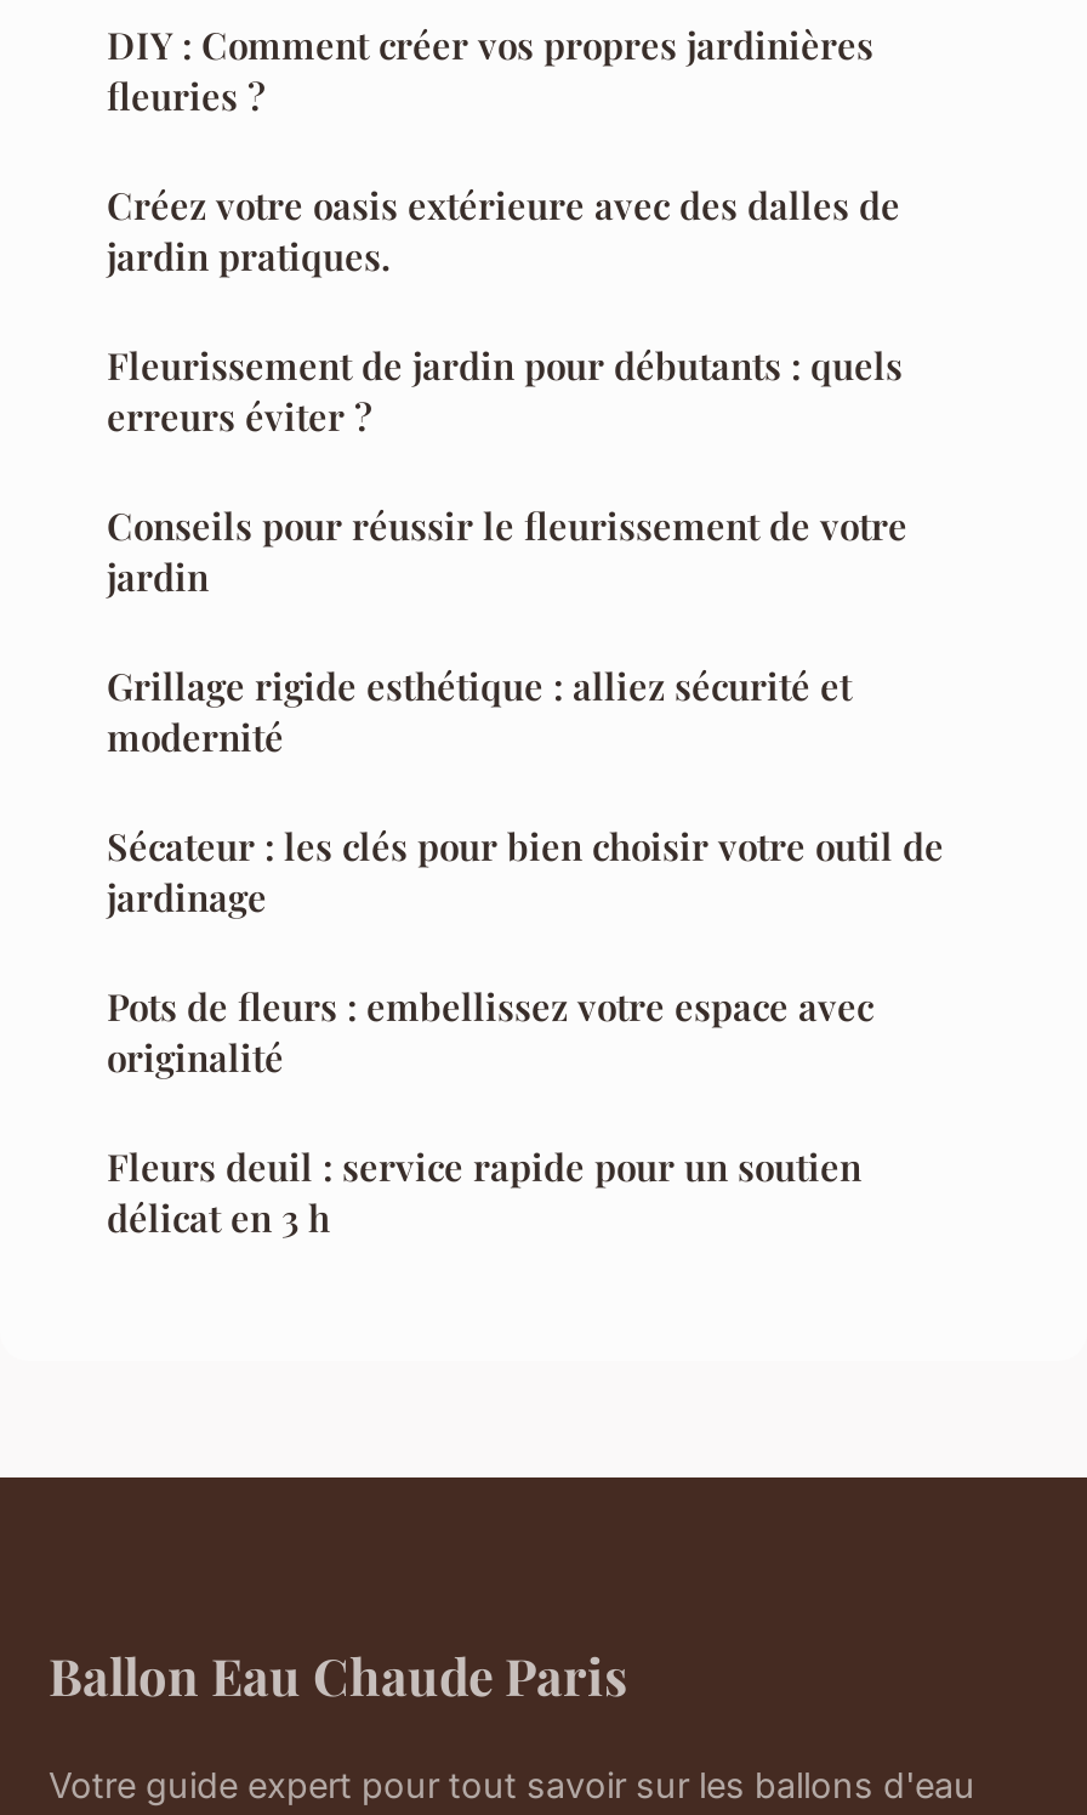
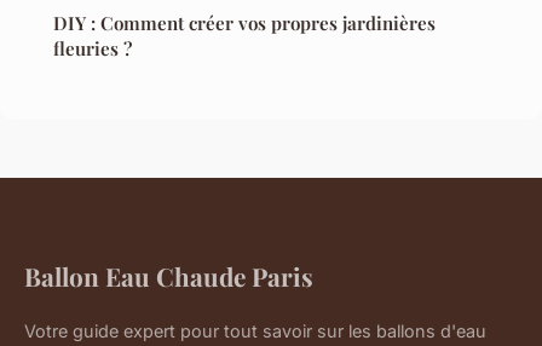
[107,181,944,1242] Créez votre oasis extérieure avec des dalles de | jardin pratiques. | Fleurissement de jardin pour débutants : quels | erreurs éviter ? | Conseils pour réussir le fleurissement de votre | jardin | Grillage rigide esthétique : alliez sécurité et | modernité | Sécateur : les clés pour bien choisir votre outil de | jardinage | Pots de fleurs : embellissez votre espace avec | originalité | Fleurs deuil : service rapide pour un soutien | délicat en 3 h -> none

